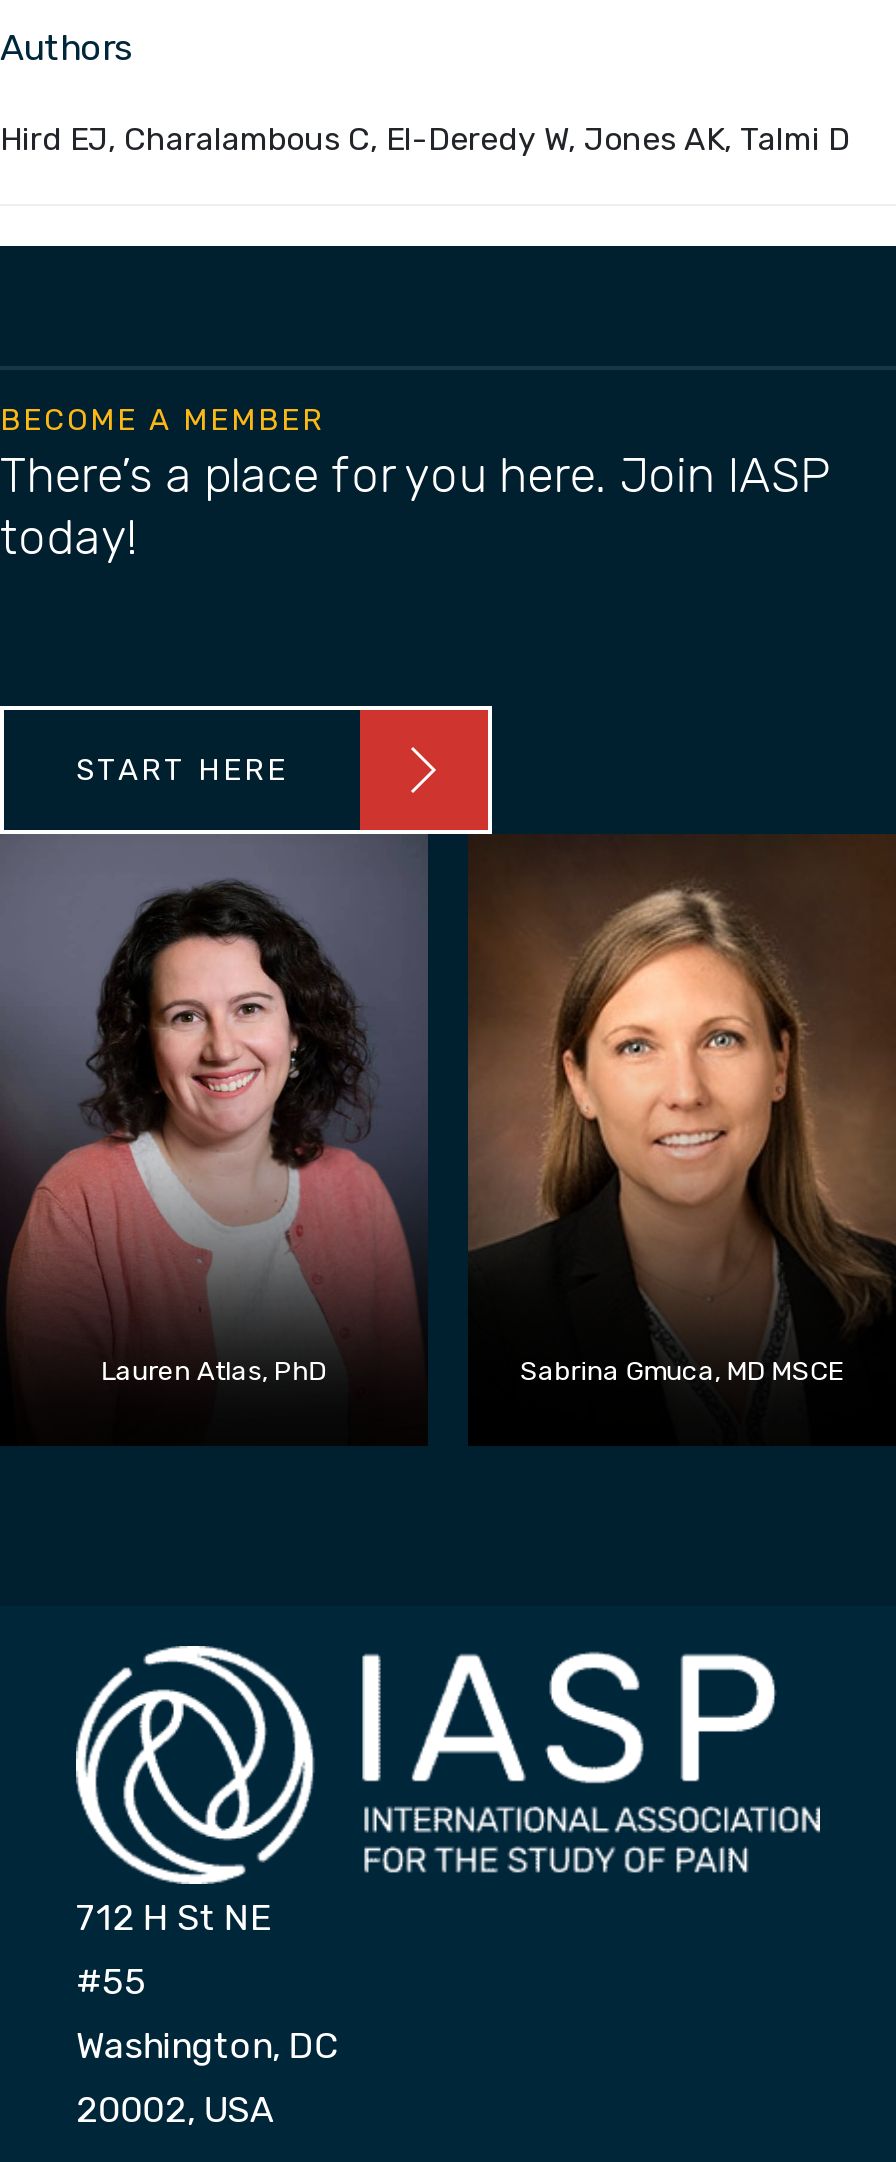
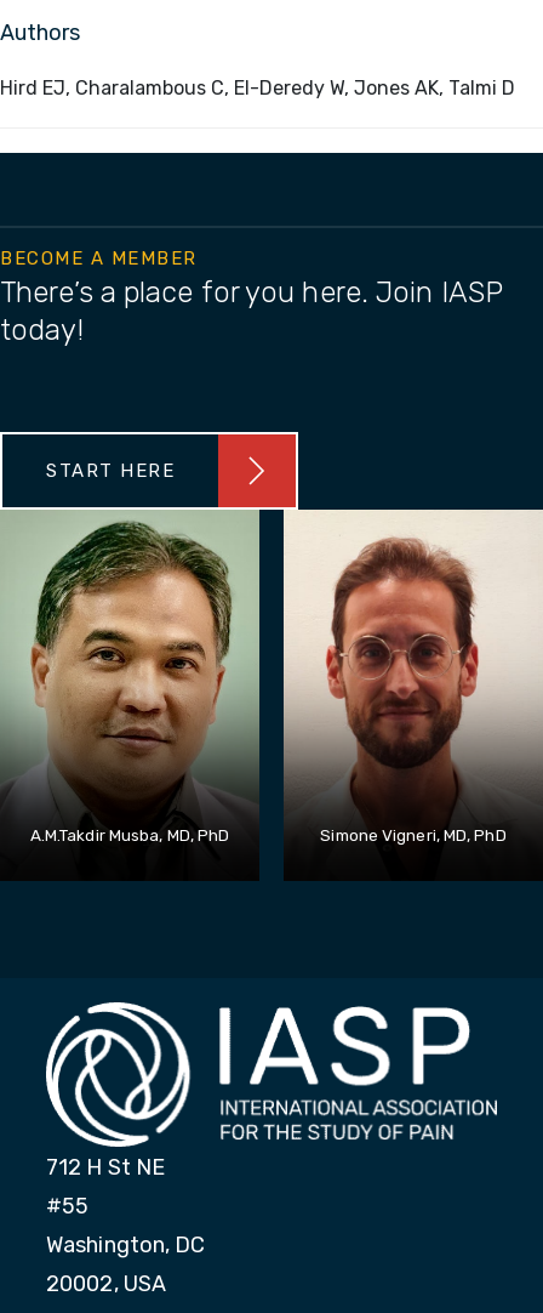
[6,834,844,1386] [image] | Lauren Atlas, PhD | Sabrina Gmuca, MD MSCE -> [4,508,506,845] [image] | A.M.Takdir Musba, MD, PhD | Simone Vigneri, MD, PhD
[468,832,890,1354] [image] -> [282,508,539,826] [image]

